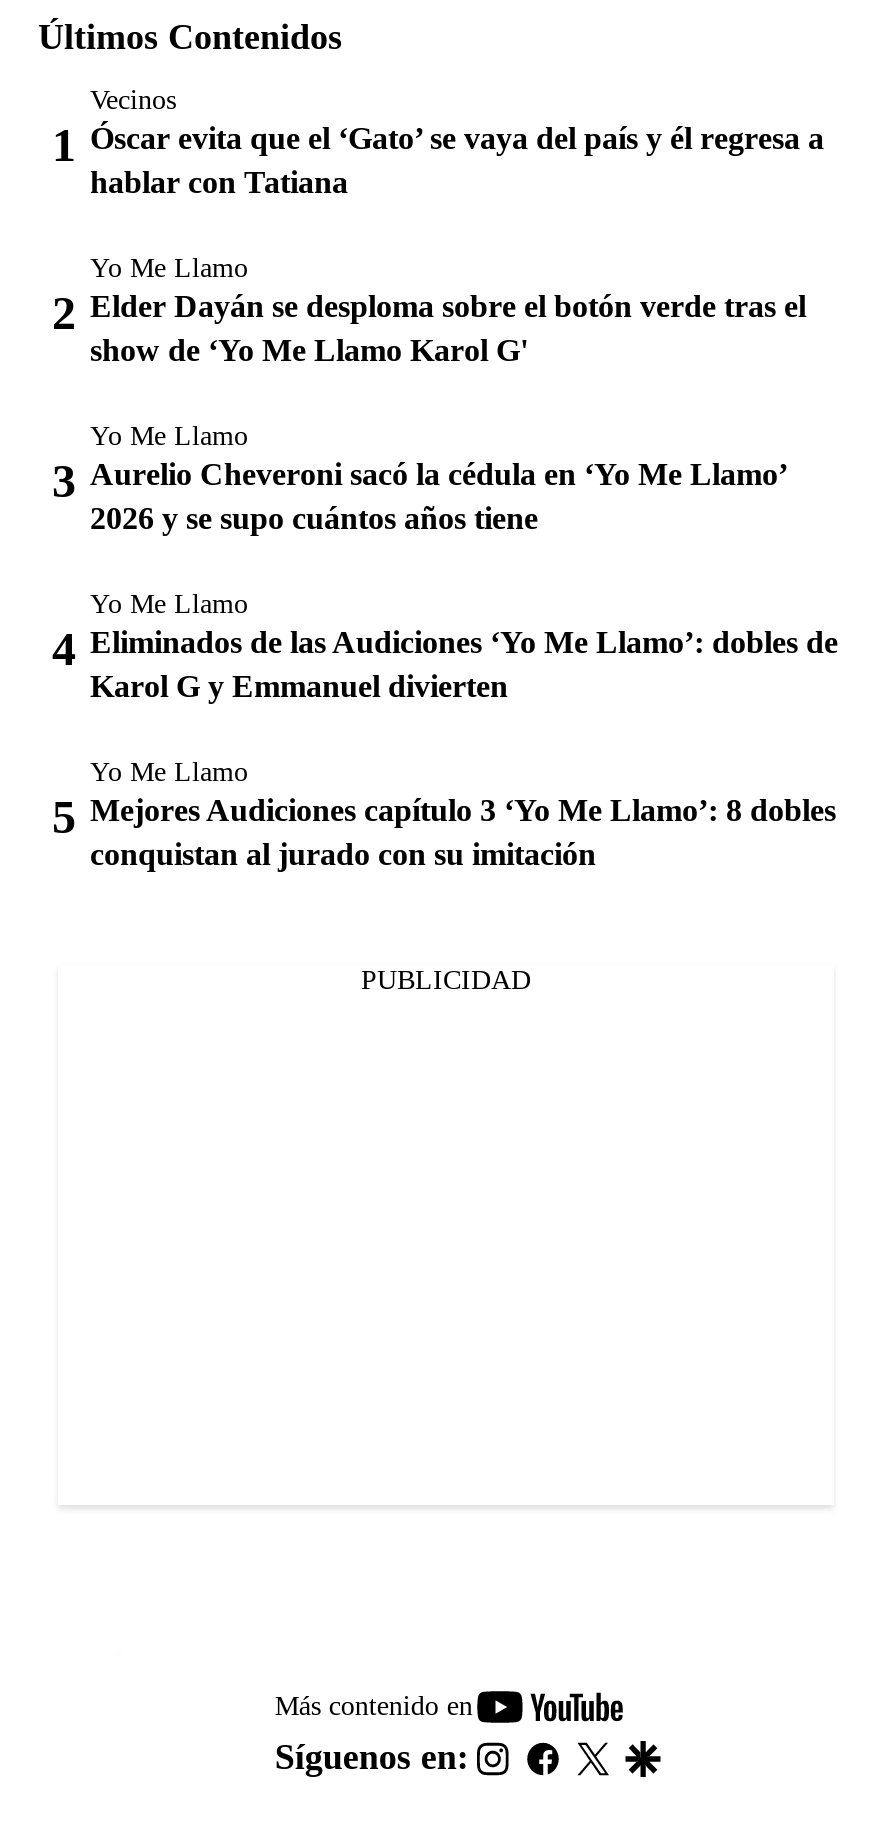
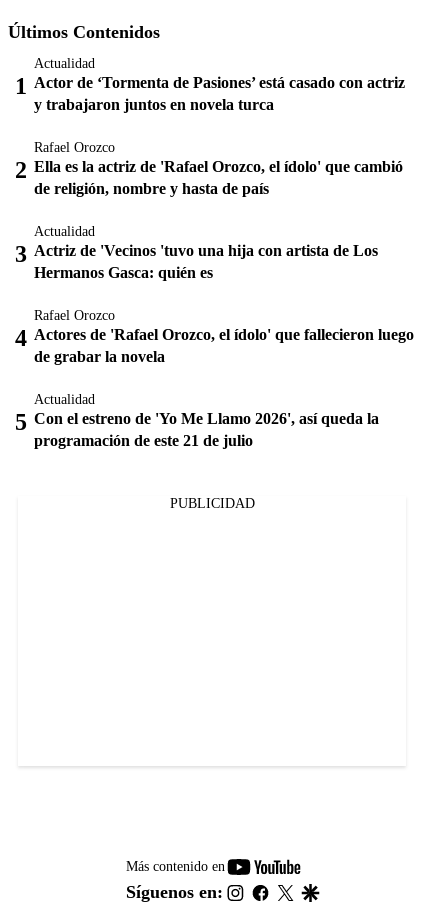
[90,85,824,199] Vecinos | Óscar evita que el ‘Gato’ se vaya del país y él regresa a | hablar con Tatiana -> [34,56,405,113] Actualidad | Actor de ‘Tormenta de Pasiones’ está casado con actriz | y trabajaron juntos en novela turca
[90,253,806,367] Yo Me Llamo | Elder Dayán se desploma sobre el botón verde tras el | show de ‘Yo Me Llamo Karol G' -> [34,140,403,197] Rafael Orozco | Ella es la actriz de 'Rafael Orozco, el ídolo' que cambió | de religión, nombre y hasta de país
[90,421,786,535] Yo Me Llamo | Aurelio Cheveroni sacó la cédula en ‘Yo Me Llamo’ | 2026 y se supo cuántos años tiene -> [34,224,378,281] Actualidad | Actriz de 'Vecinos 'tuvo una hija con artista de Los | Hermanos Gasca: quién es
[90,589,838,703] Yo Me Llamo | Eliminados de las Audiciones ‘Yo Me Llamo’: dobles de | Karol G y Emmanuel divierten -> [34,308,414,365] Rafael Orozco | Actores de 'Rafael Orozco, el ídolo' que fallecieron luego | de grabar la novela
[90,757,836,871] Yo Me Llamo | Mejores Audiciones capítulo 3 ‘Yo Me Llamo’: 8 dobles | conquistan al jurado con su imitación -> [34,392,379,449] Actualidad | Con el estreno de 'Yo Me Llamo 2026', así queda la | programación de este 21 de julio

